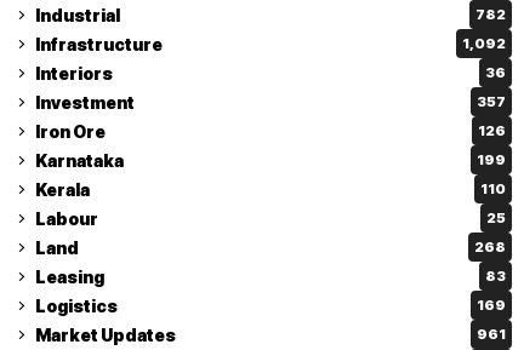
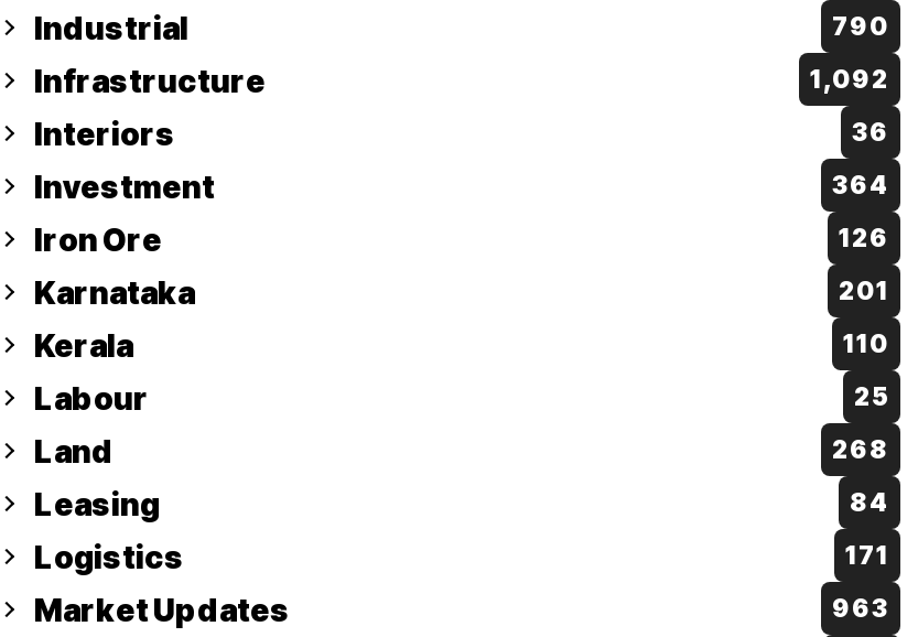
[475,7,506,23] 782 -> [832,12,889,43] 790
[477,94,506,111] 357 -> [832,171,889,201] 364
[477,152,506,169] 199 -> [839,276,889,307] 201
[485,268,506,285] 83 -> [850,488,889,519] 84
[477,297,506,314] 169 -> [845,541,889,572] 171
[477,326,506,343] 961 -> [832,594,889,625] 963

